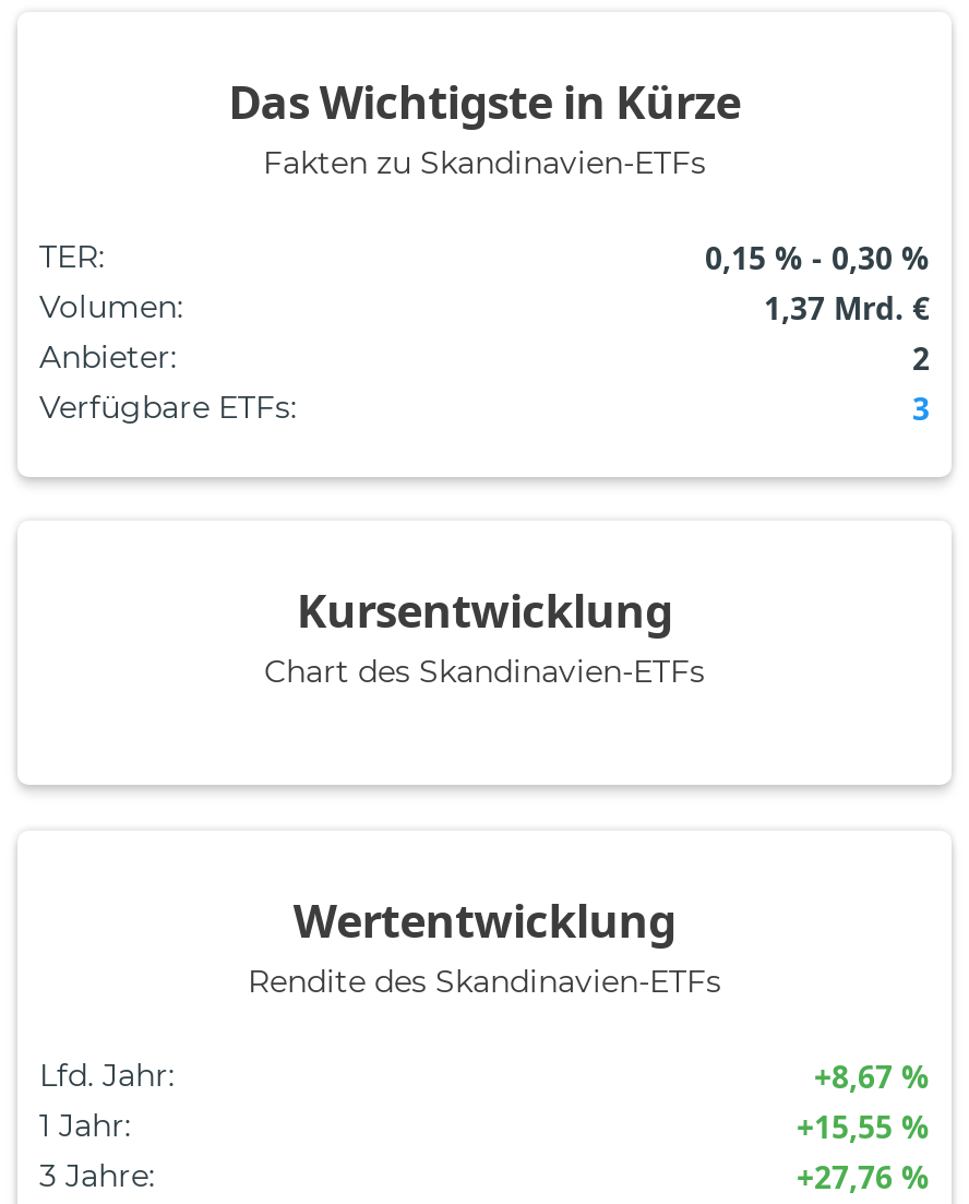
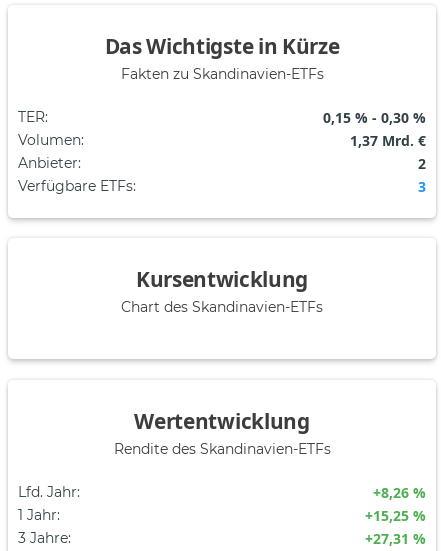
[814,1056,930,1097] +8,67 % -> [373,483,426,502] +8,26 %
[797,1106,930,1148] +15,55 % -> [365,506,426,525] +15,25 %
[797,1156,930,1198] +27,76 % -> [365,529,426,548] +27,31 %

